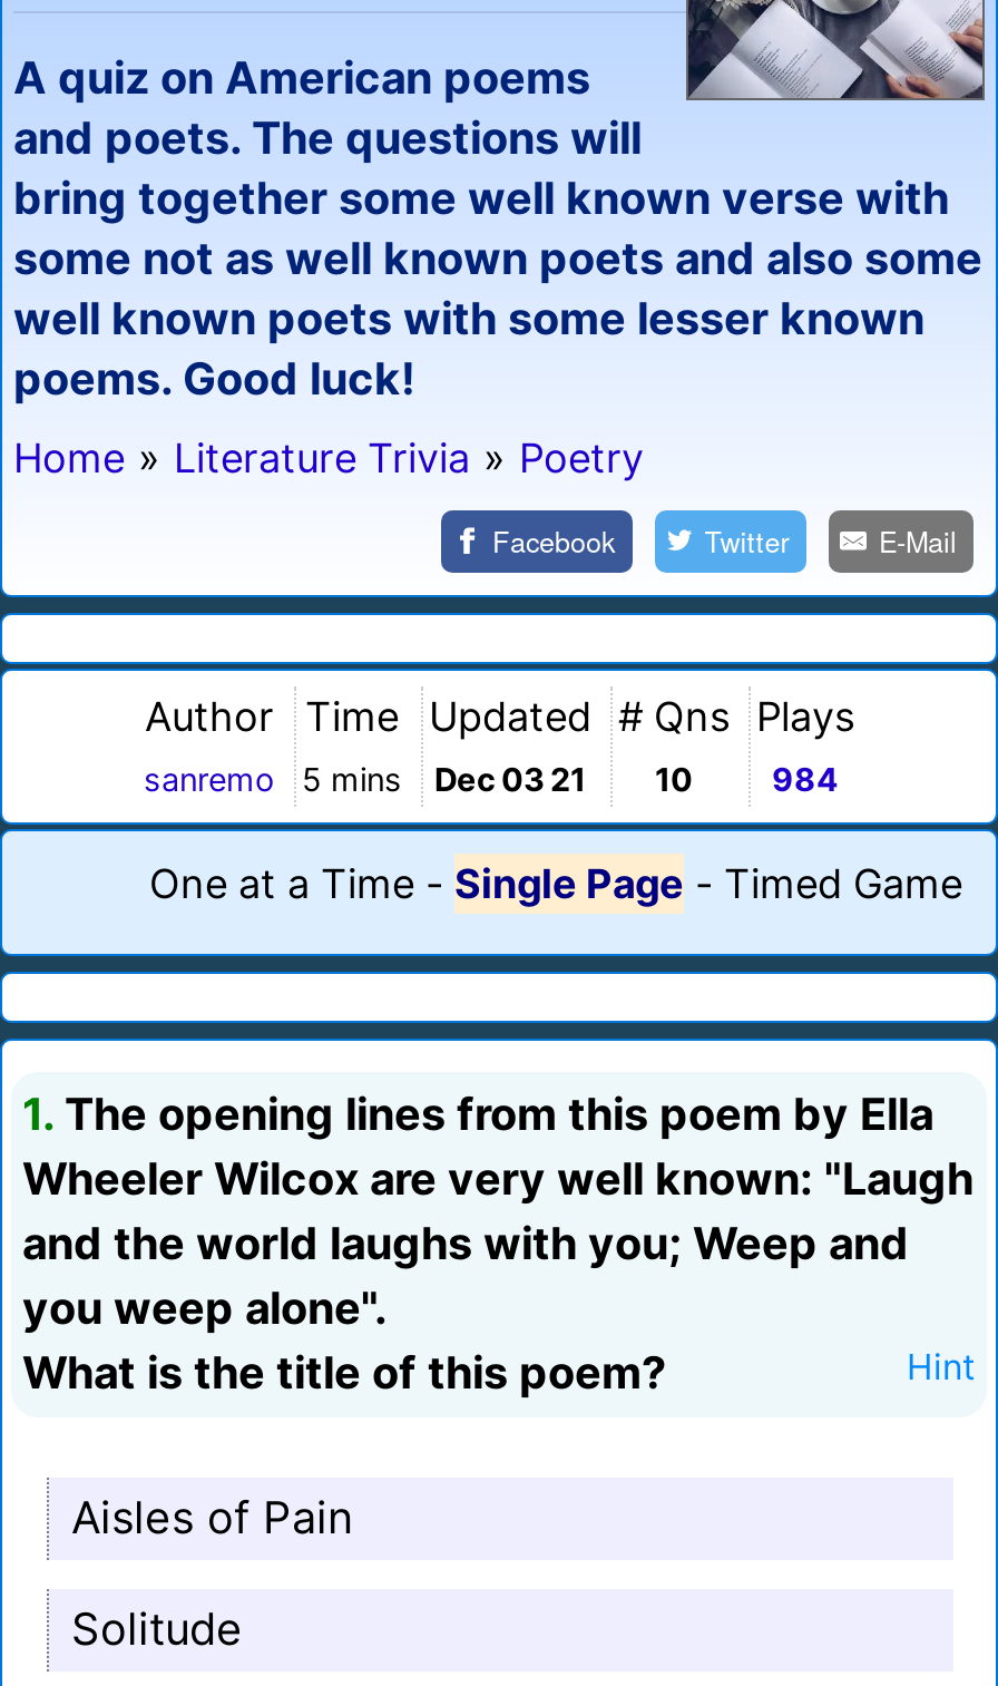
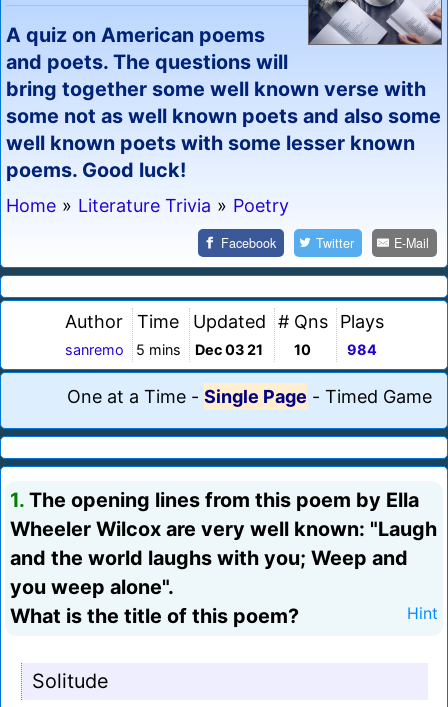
[71,1491,354,1544] Aisles of Pain -> none

